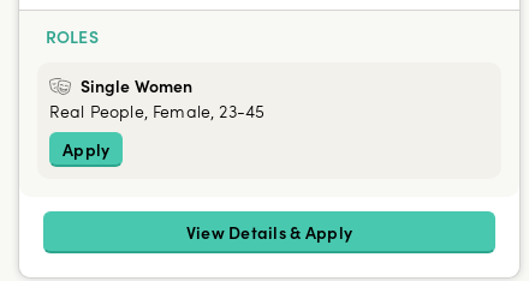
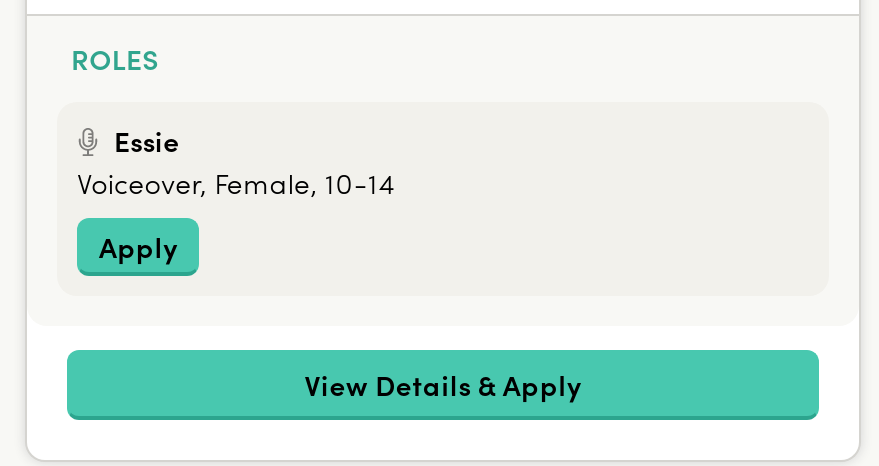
[49,73,265,122] Single Women | Real People, Female, 23-45 -> [77,120,395,202] Essie | Voiceover, Female, 10-14

